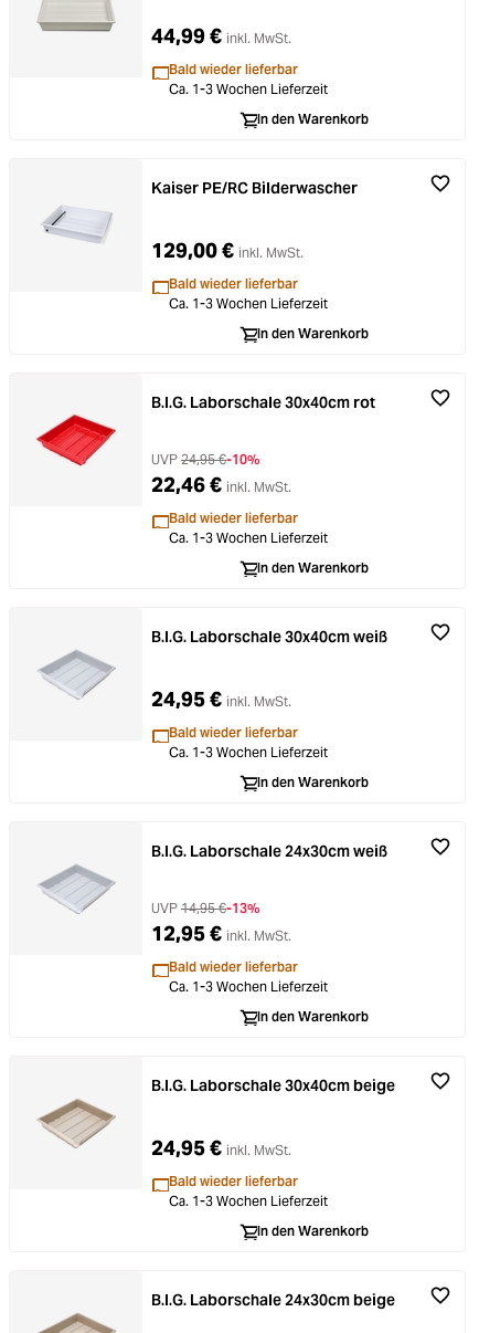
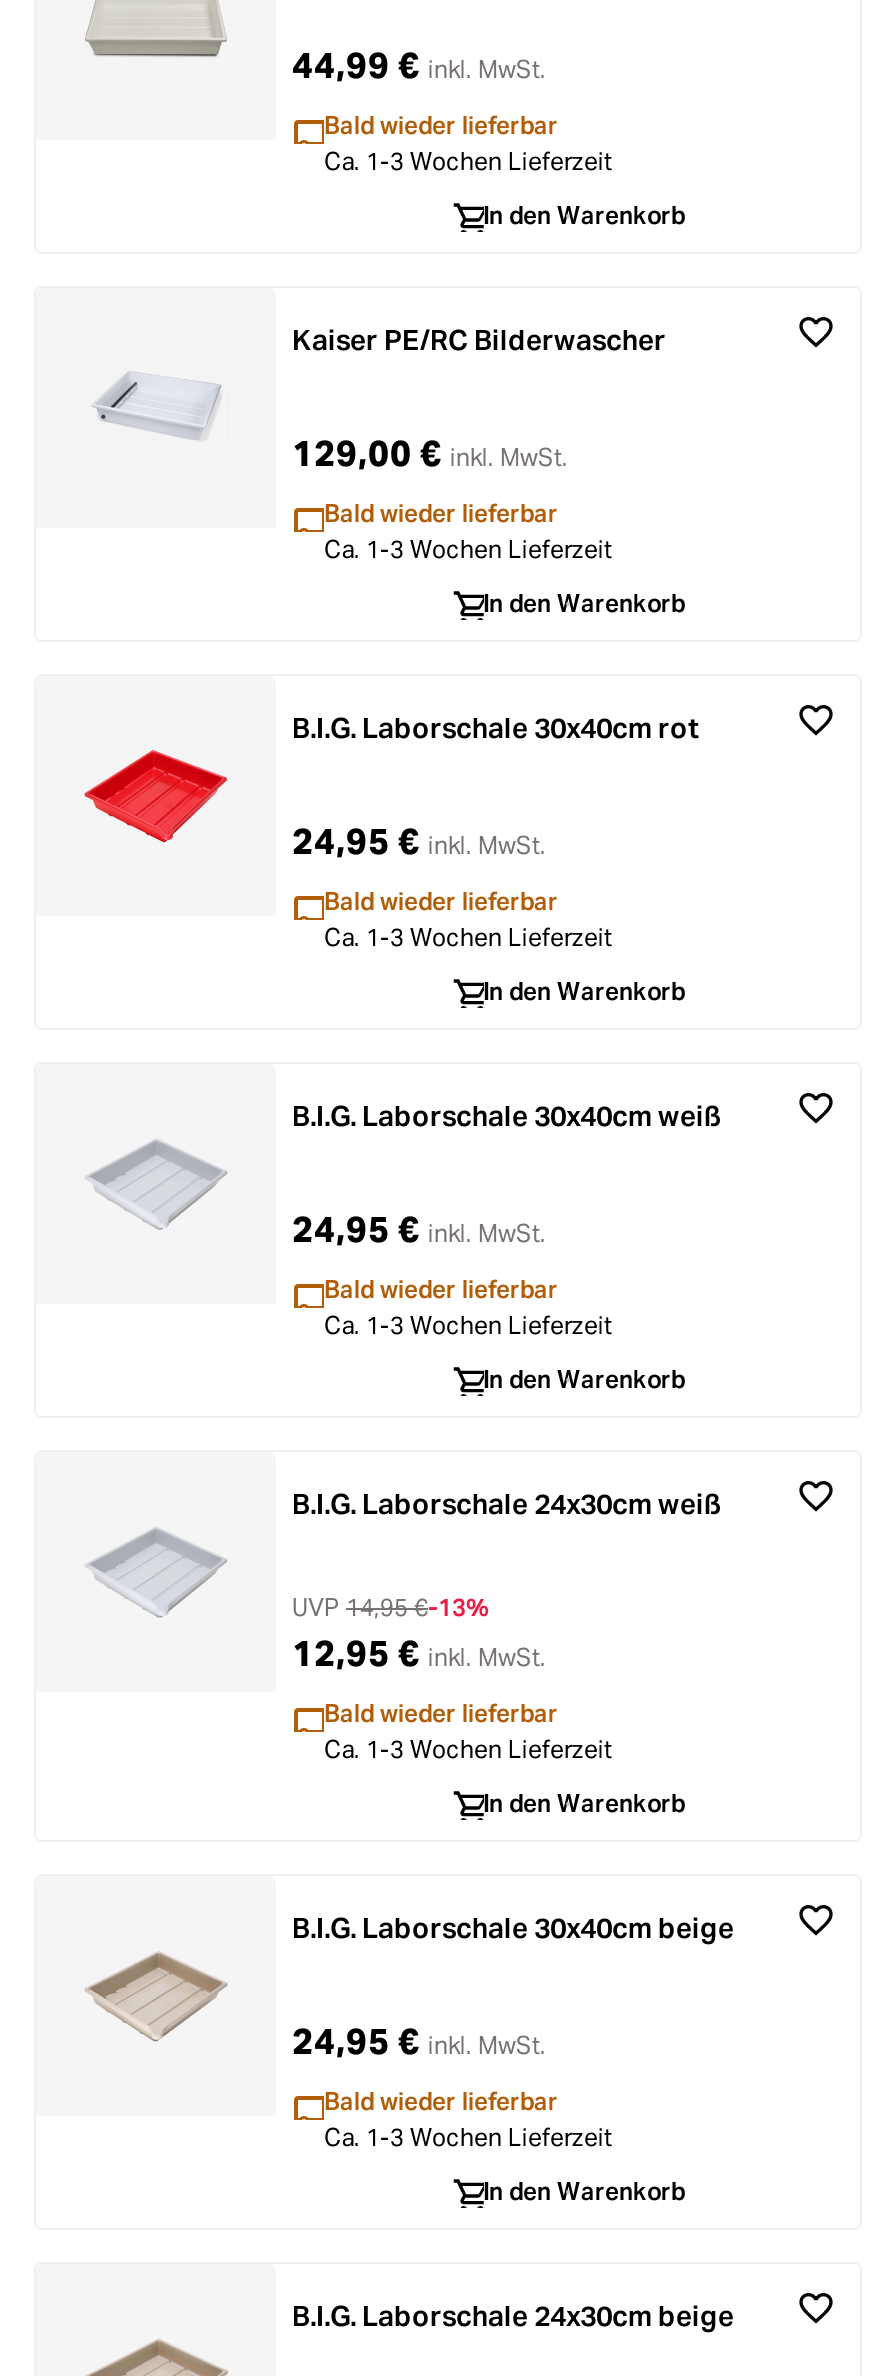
[151,451,291,497] UVP 24,95 €-10% | 22,46 € inkl. MwSt. -> [292,818,546,864] 24,95 € inkl. MwSt.

